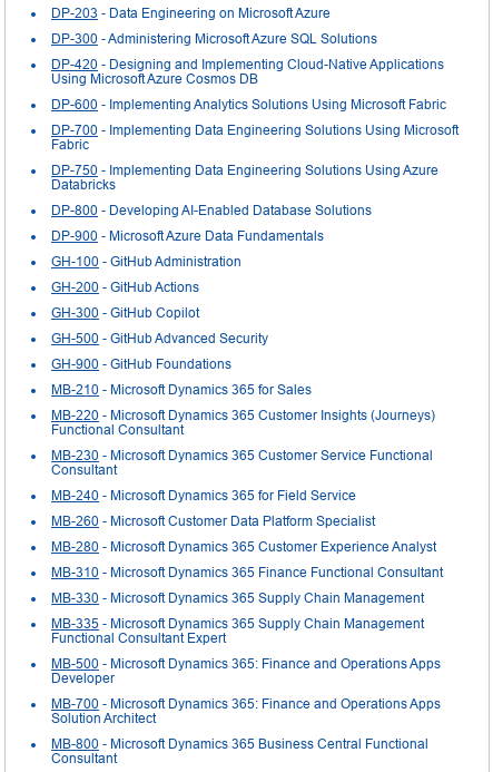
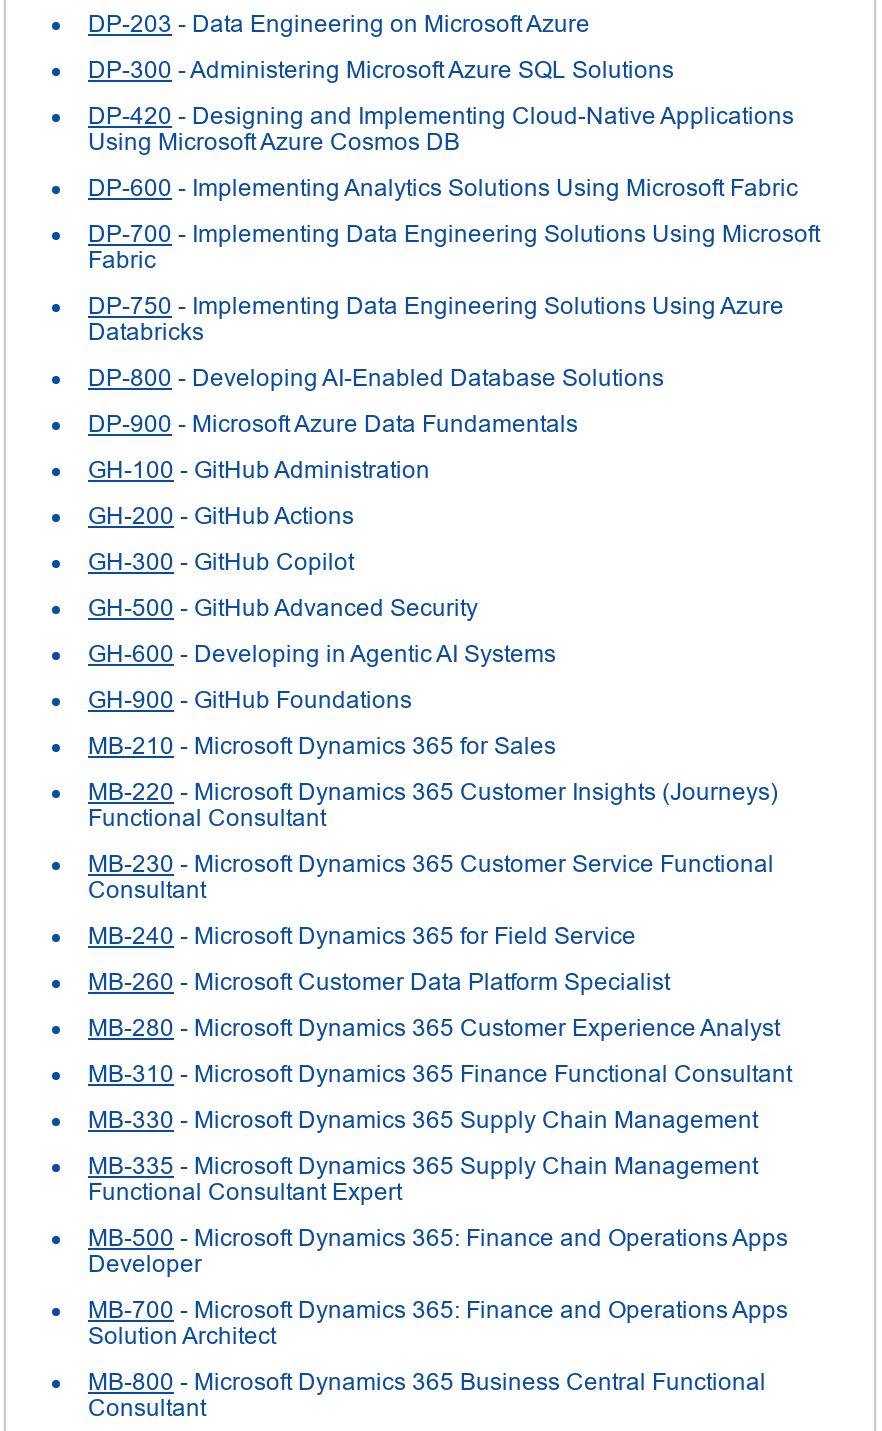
none -> [88,639,556,667] GH-600 - Developing in Agentic AI Systems

